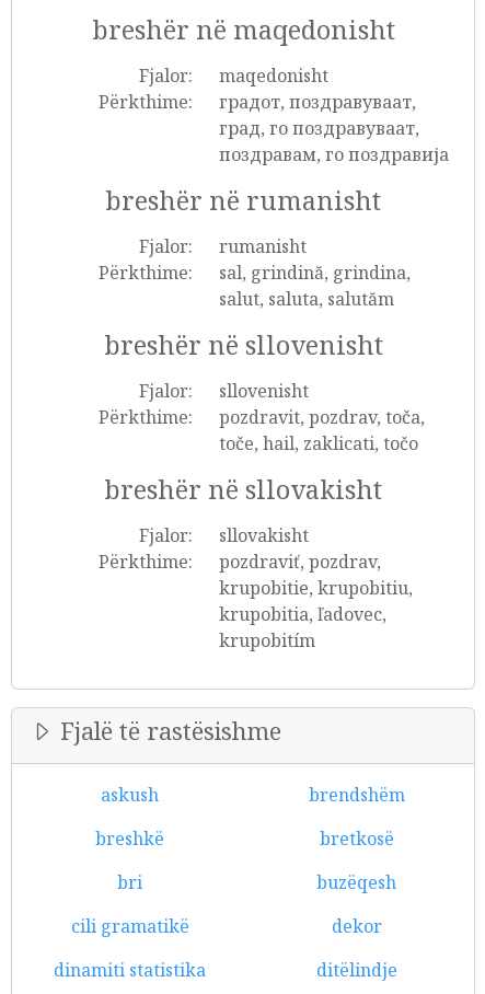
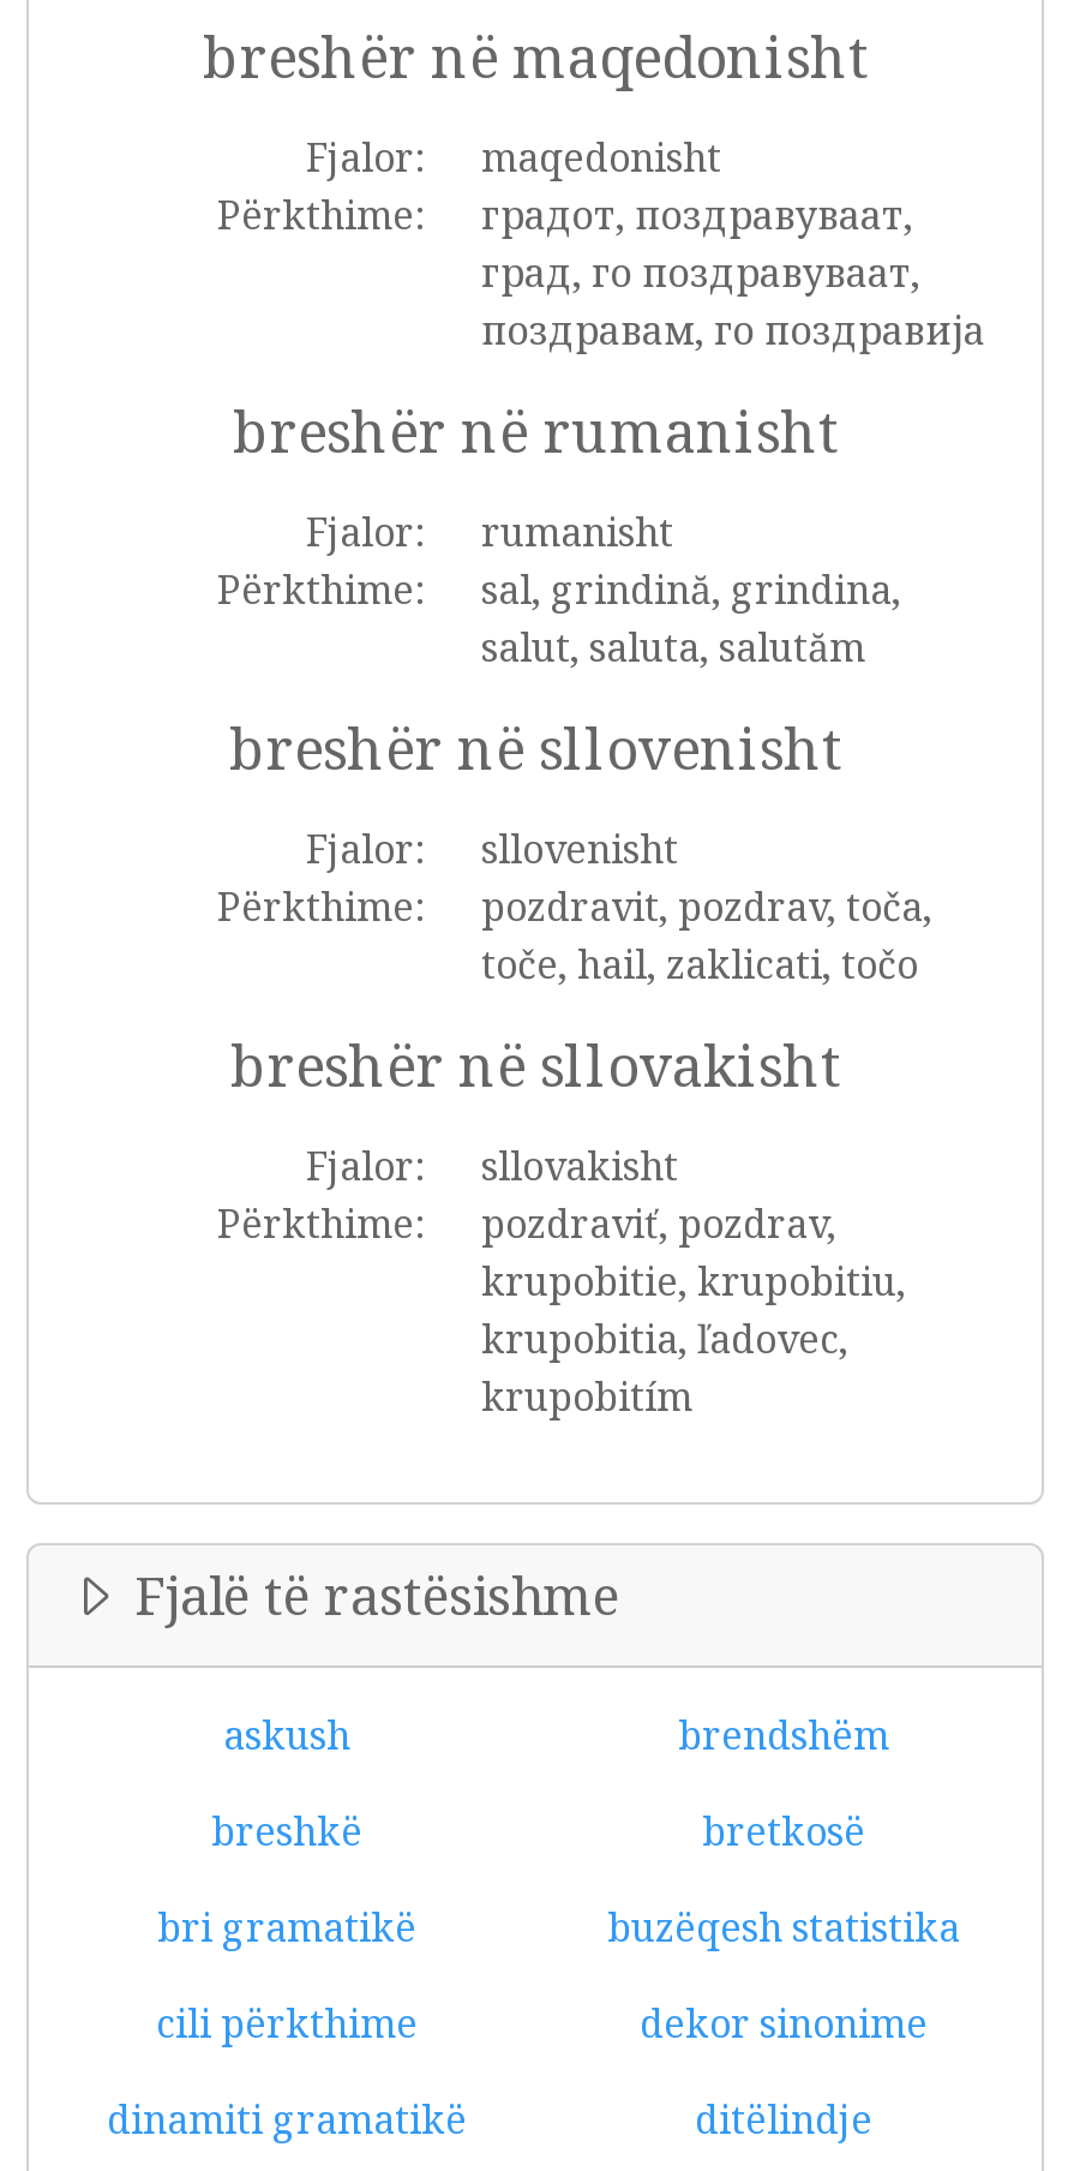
[117,870,396,894] bri | buzëqesh -> [157,1901,960,1954] bri gramatikë | buzëqesh statistika
[71,914,382,938] cili gramatikë | dekor -> [156,1997,928,2050] cili përkthime | dekor sinonime
[54,958,206,982] dinamiti statistika -> [107,2093,467,2146] dinamiti gramatikë

